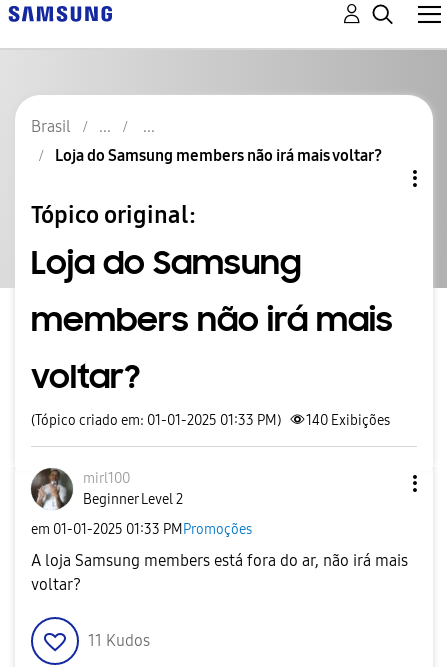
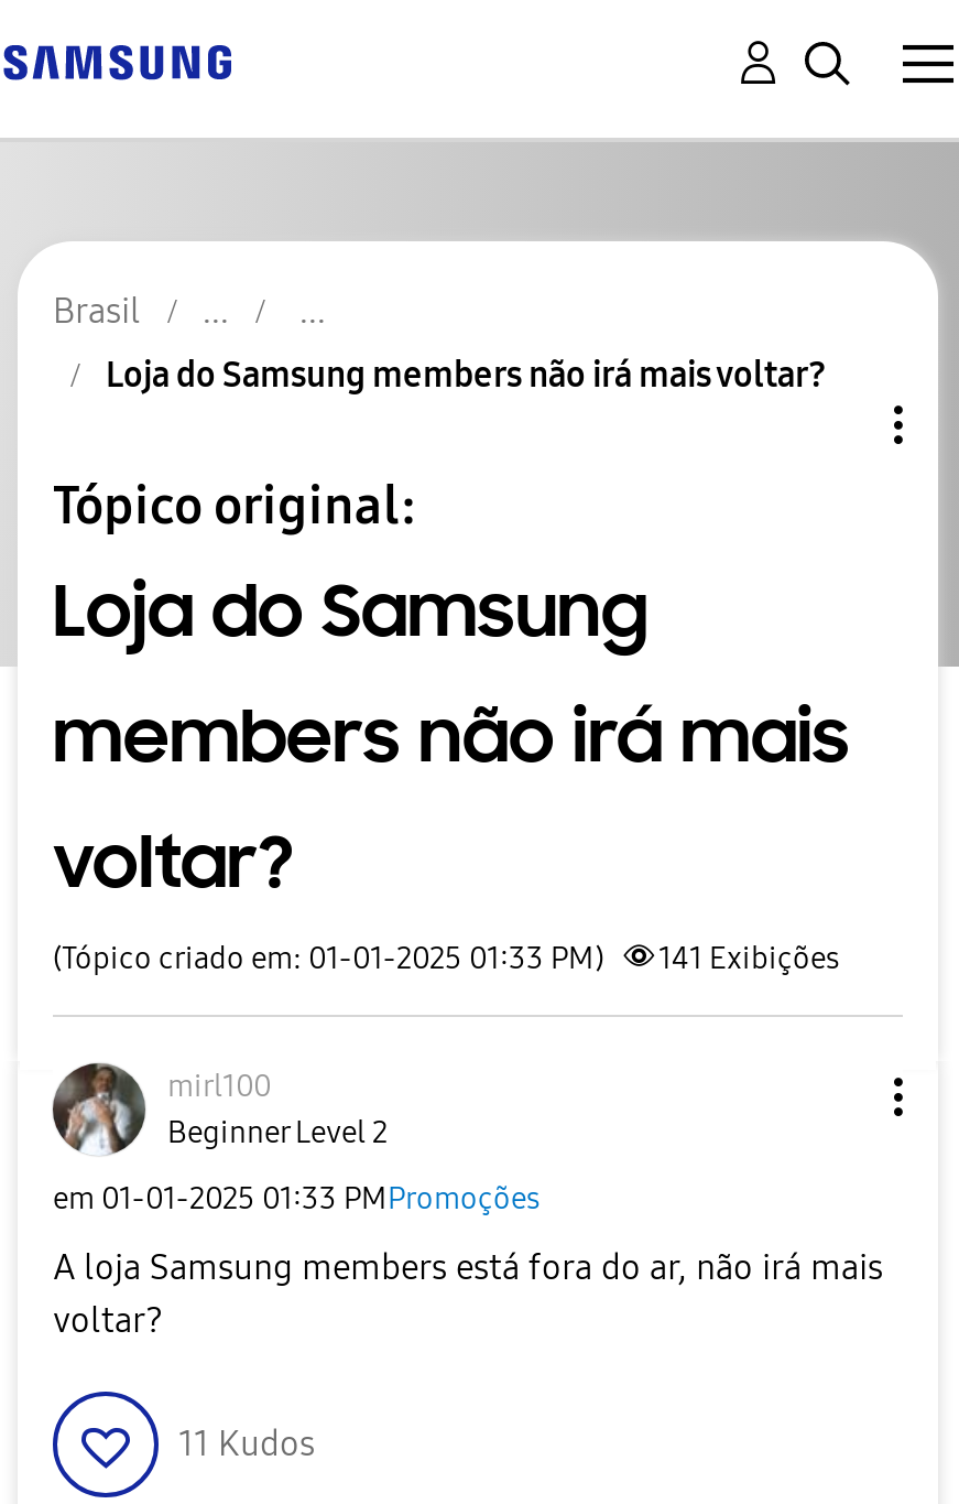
[31,412,390,429] (Tópico criado em: 01-01-2025 01:33 PM) 140 Exibições -> [53,940,839,977] (Tópico criado em: 01-01-2025 01:33 PM) 141 Exibições

